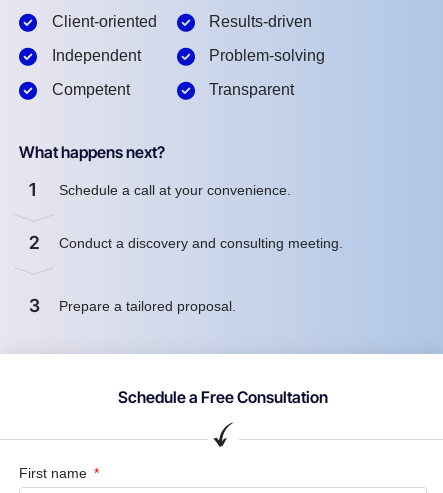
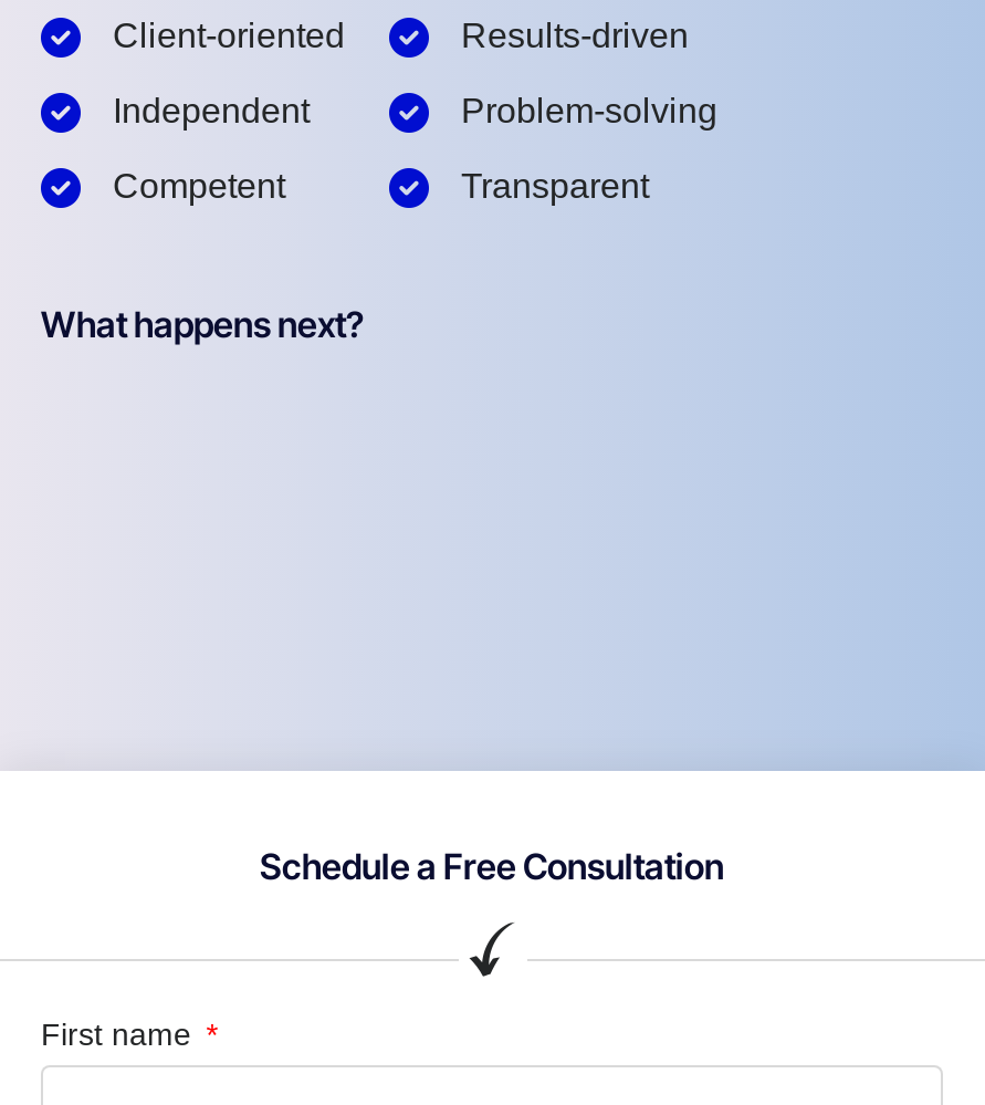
[29,179,343,316] 1 | Schedule a call at your convenience. | 2 | Conduct a discovery and consulting meeting. | 3 | Prepare a tailored proposal. -> none

